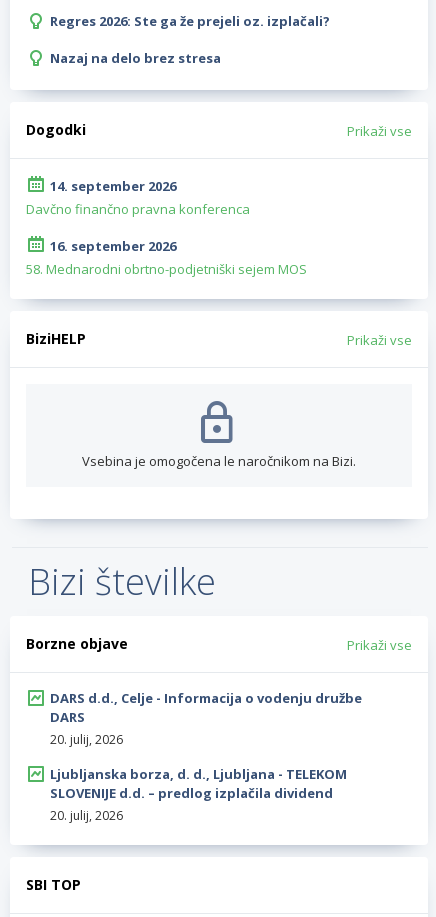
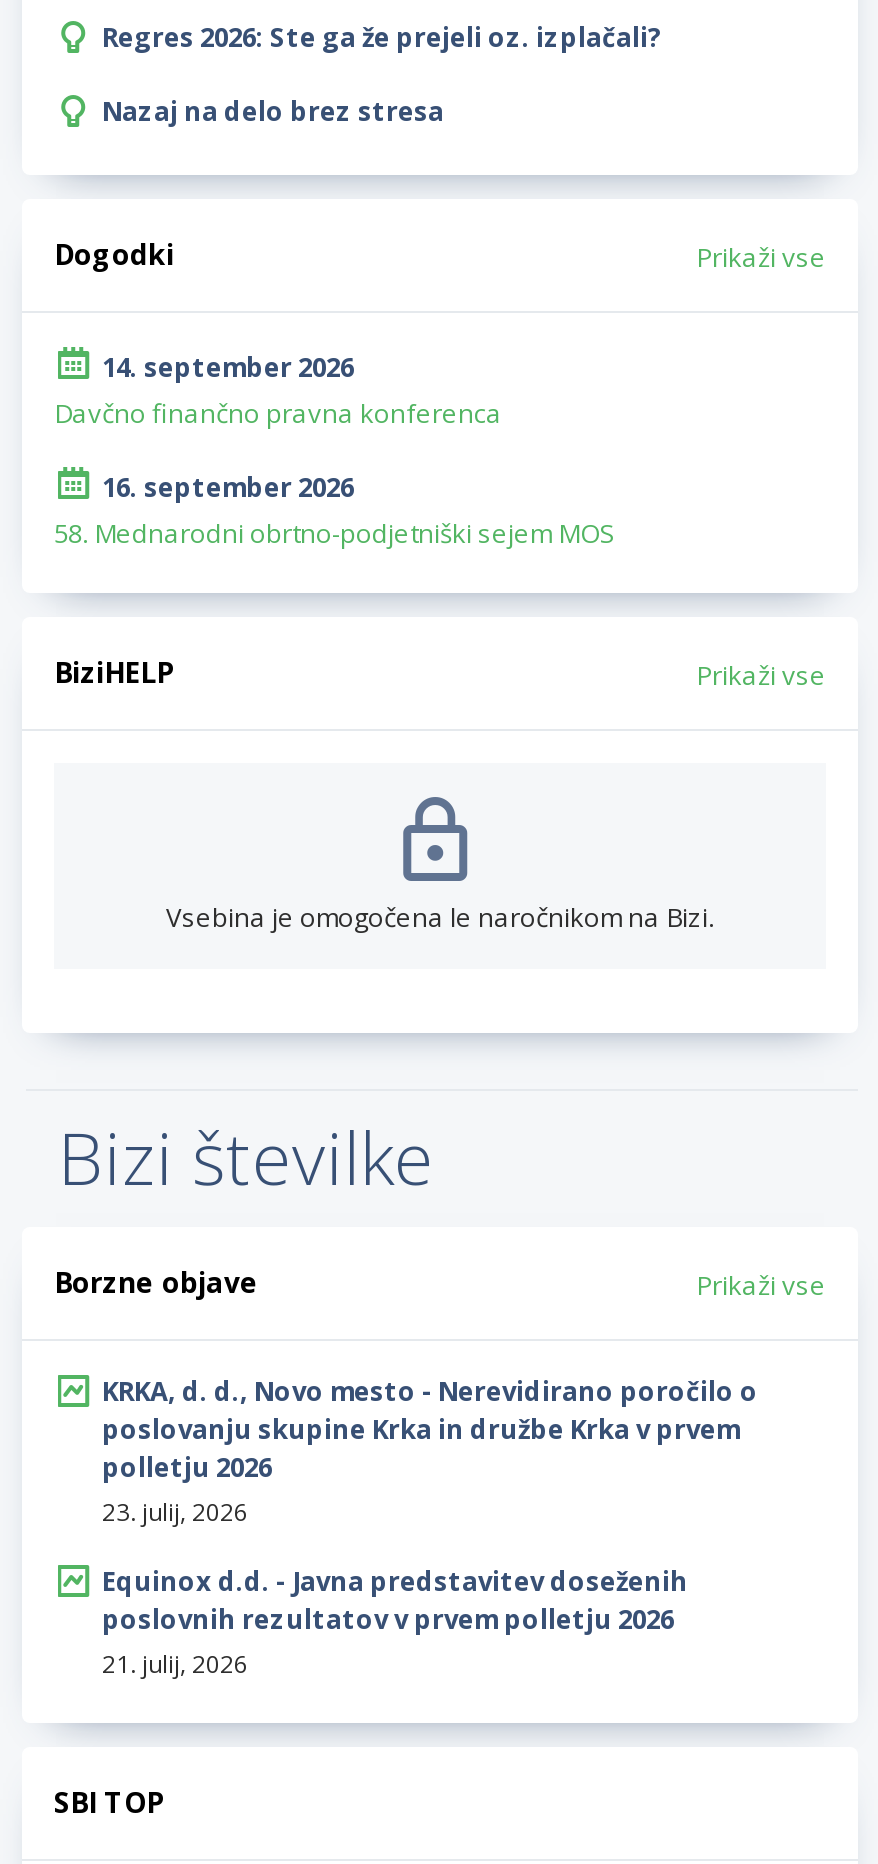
[50,689,362,748] DARS d.d., Celje - Informacija o vodenju družbe | DARS | 20. julij, 2026 -> [102,1373,758,1529] KRKA, d. d., Novo mesto - Nerevidirano poročilo o | poslovanju skupine Krka in družbe Krka v prvem | polletju 2026 | 23. julij, 2026
[50,765,347,824] Ljubljanska borza, d. d., Ljubljana - TELEKOM | SLOVENIJE d.d. – predlog izplačila dividend | 20. julij, 2026 -> [102,1563,688,1681] Equinox d.d. - Javna predstavitev doseženih | poslovnih rezultatov v prvem polletju 2026 | 21. julij, 2026

